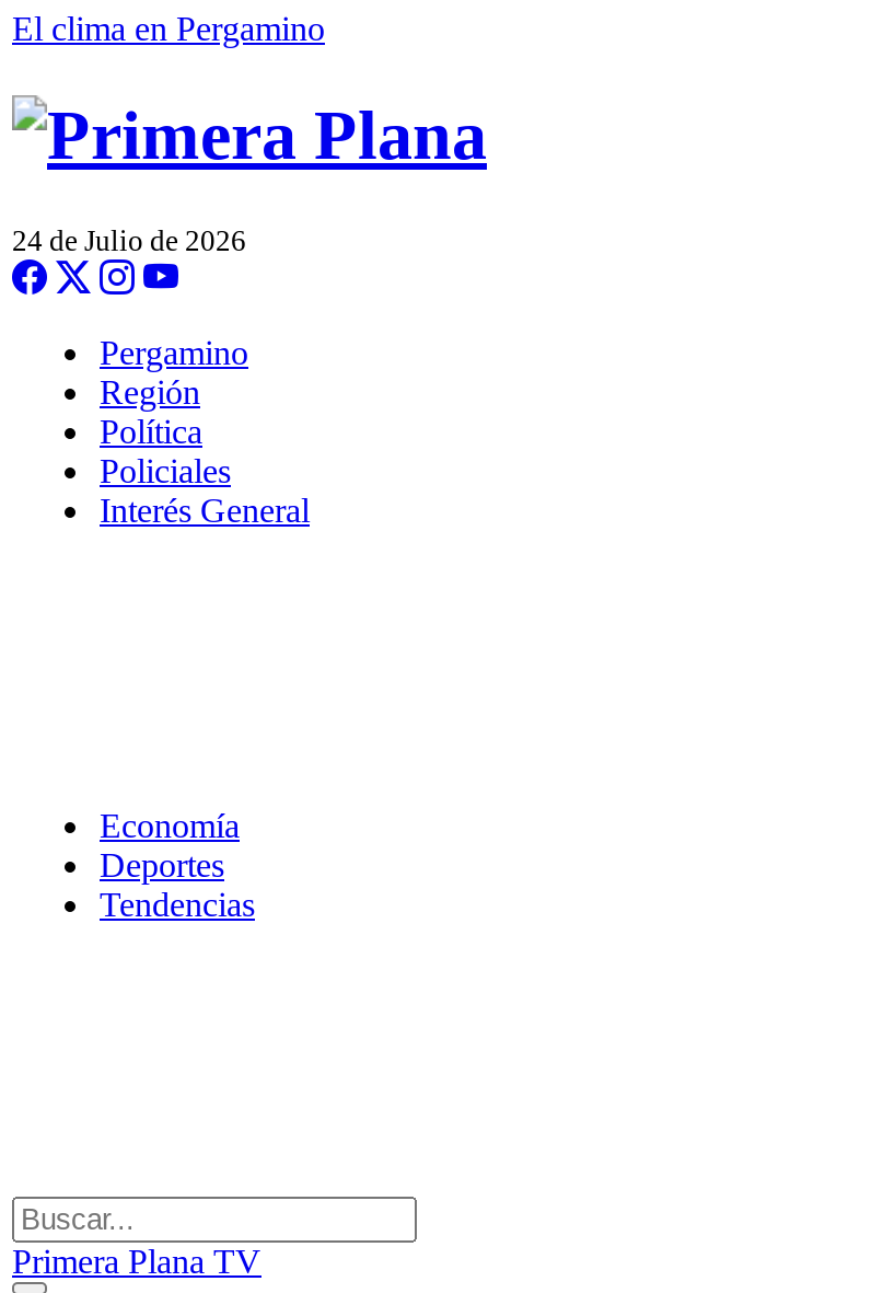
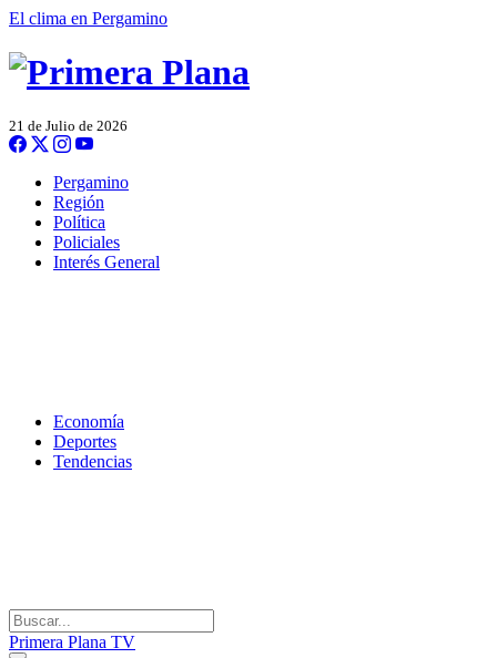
[12,224,246,257] 24 de Julio de 2026 -> [9,117,128,134] 21 de Julio de 2026

